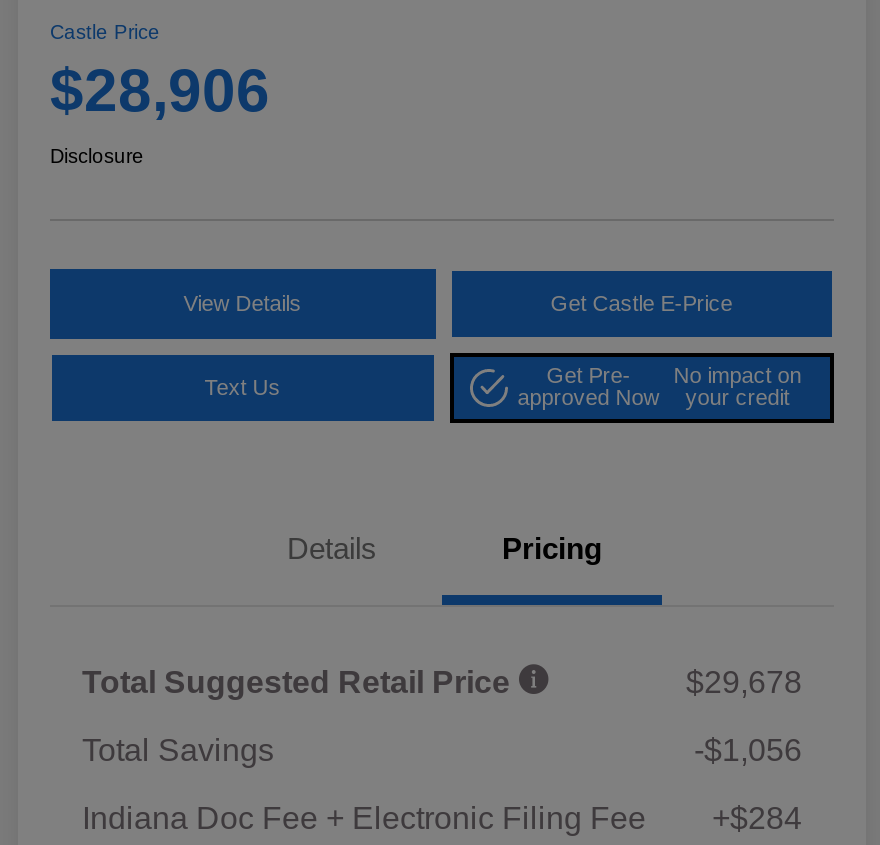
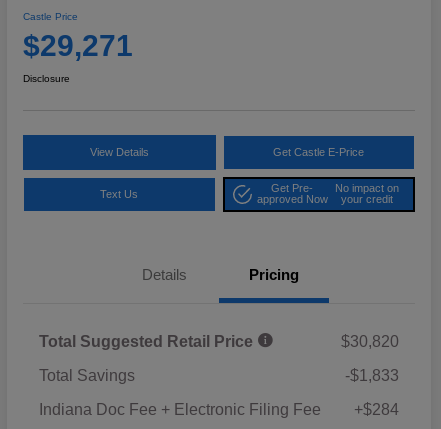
[50,57,270,123] $28,906 -> [23,29,133,62] $29,271
[686,665,802,699] $29,678 -> [341,333,399,350] $30,820
[694,733,802,767] -$1,056 -> [345,367,399,384] -$1,833

